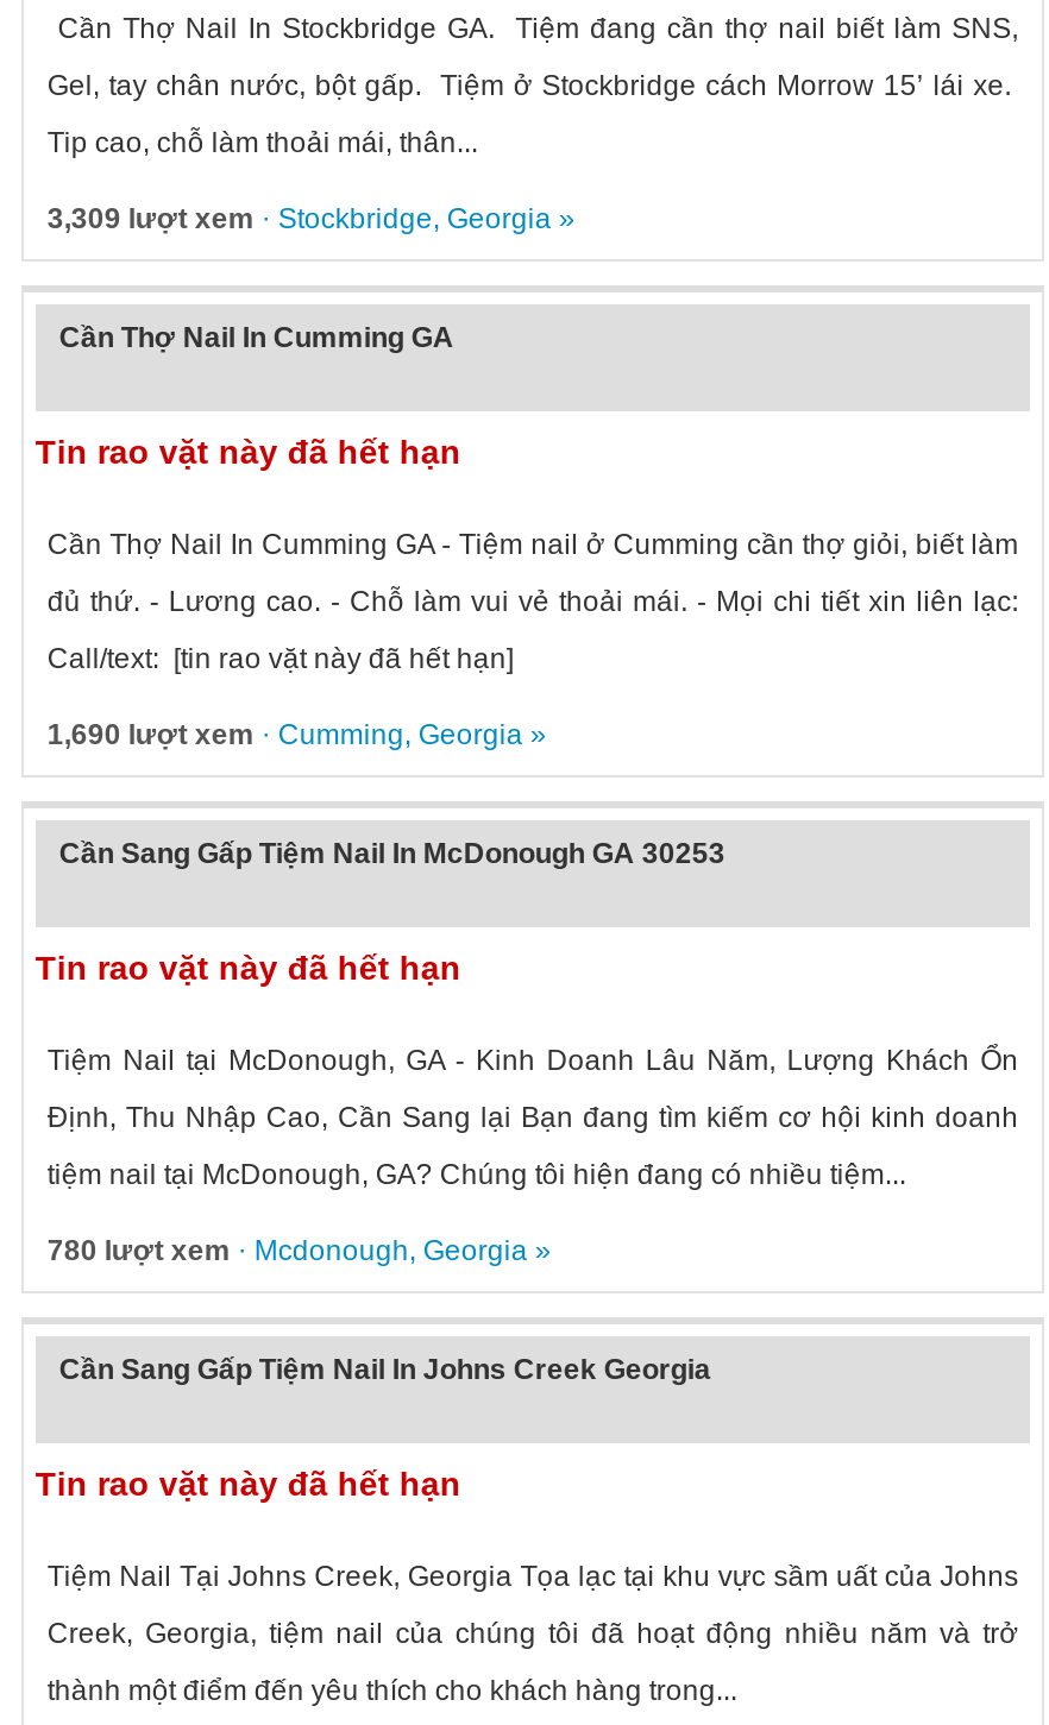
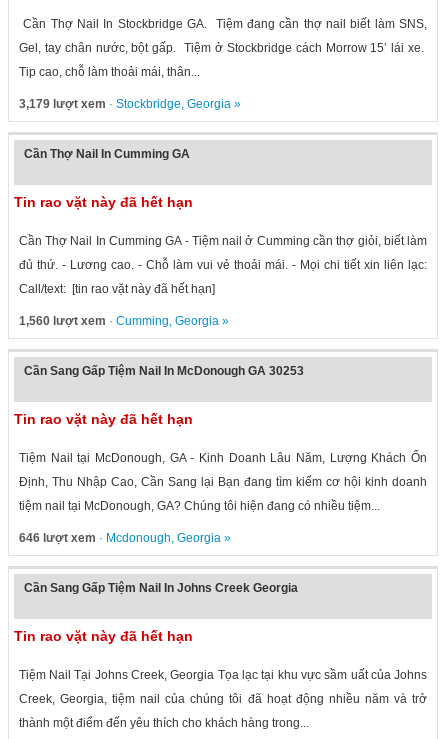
[47,202,575,235] 3,309 lượt xem · Stockbridge, Georgia» -> [19,97,241,111] 3,179 lượt xem · Stockbridge, Georgia»
[47,718,547,751] 1,690 lượt xem · Cumming, Georgia» -> [19,314,229,328] 1,560 lượt xem · Cumming, Georgia»
[47,1234,552,1267] 780 lượt xem · Mcdonough, Georgia» -> [19,531,231,545] 646 lượt xem · Mcdonough, Georgia»

